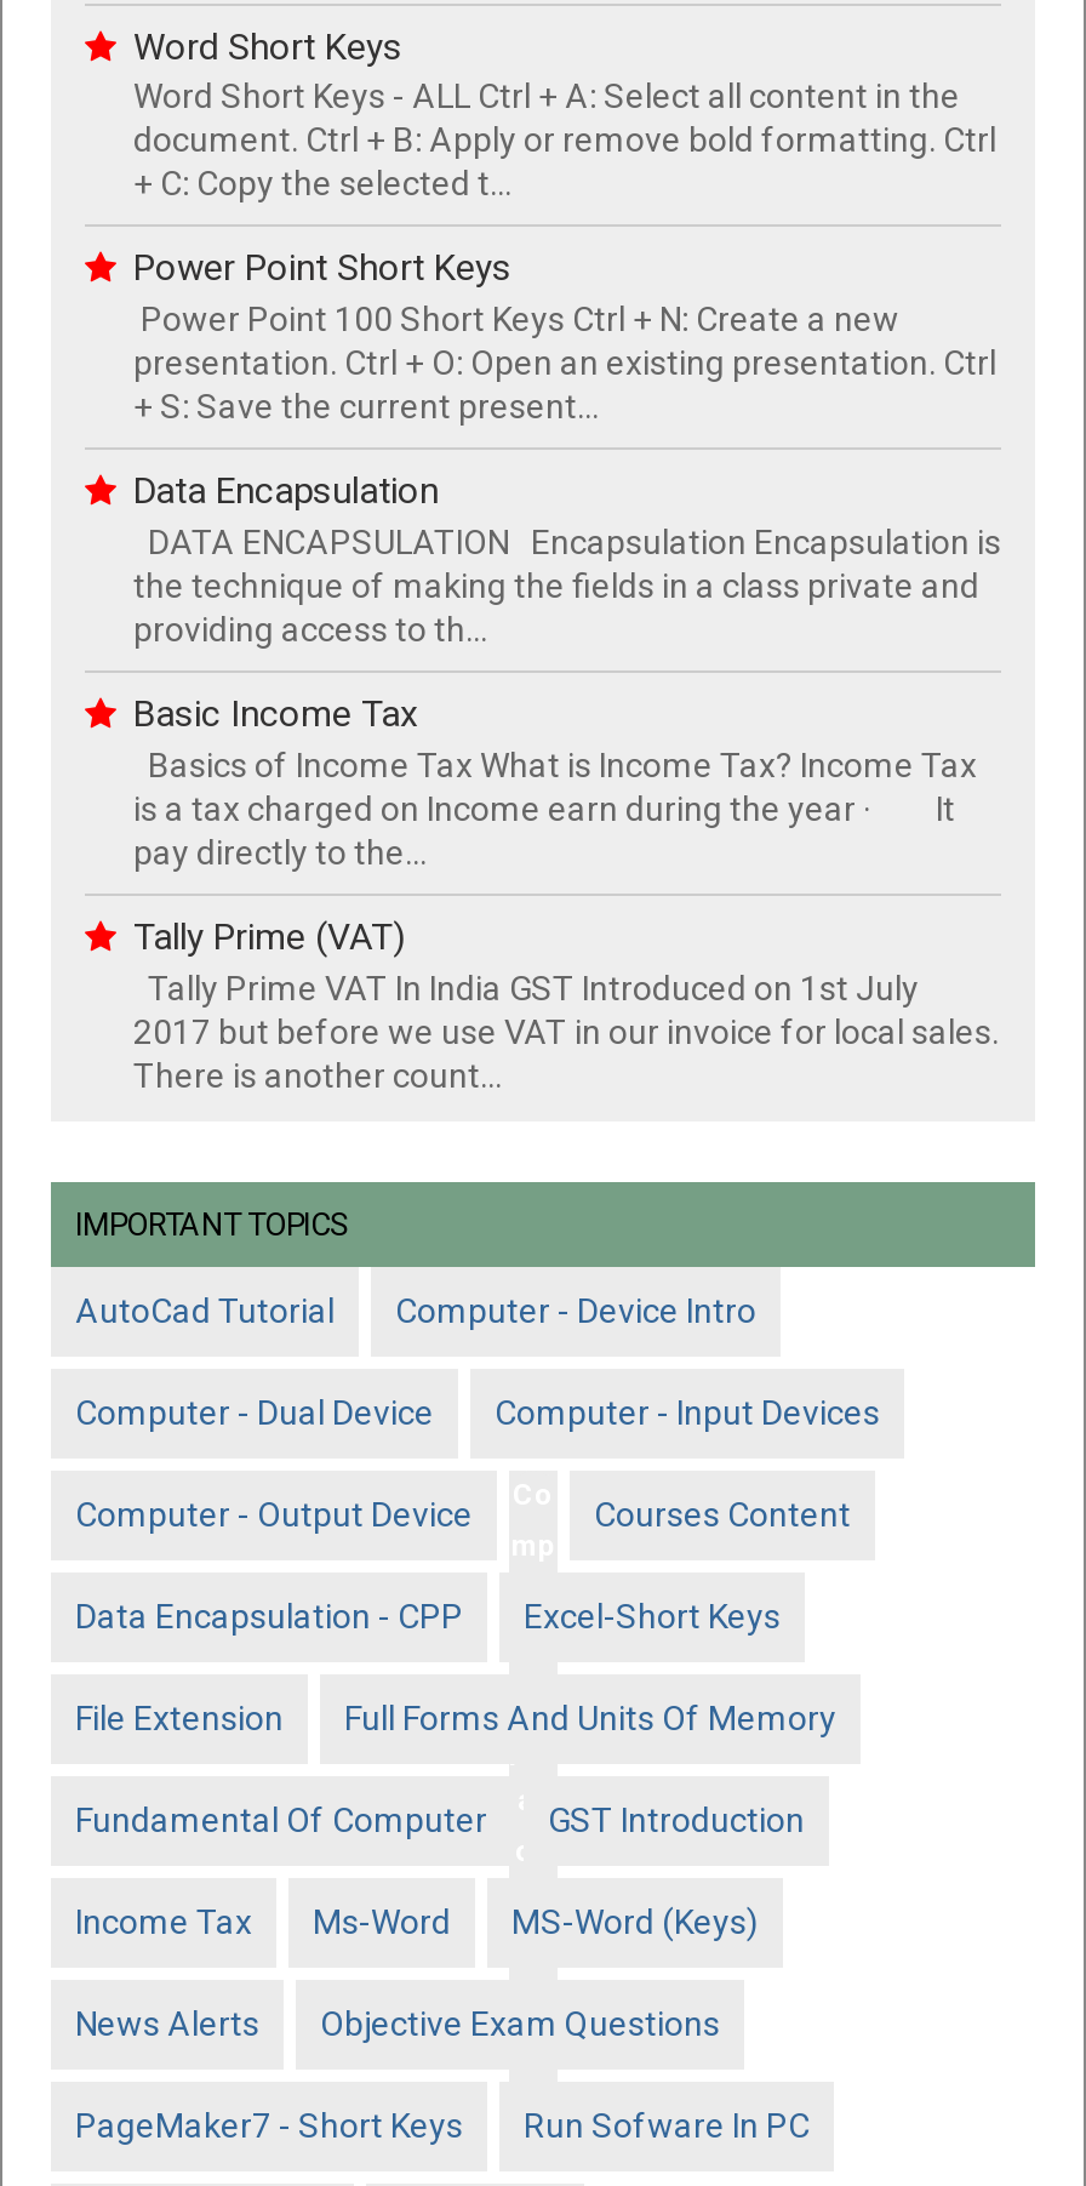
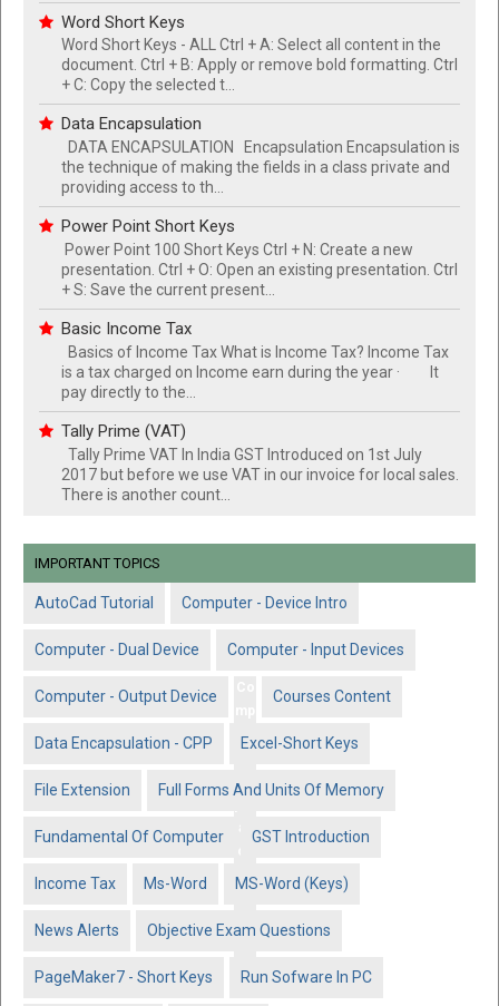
moved [133,247,996,426] -> [61,216,458,298]: Power Point Short Keys | Power Point 100 Short Keys Ctrl + N: Create a new | presentation. Ctrl + O: Open an existing presentation. Ctrl | + S: Save the current present...
moved [133,469,1001,648] -> [61,114,460,196]: Data Encapsulation | DATA ENCAPSULATION Encapsulation Encapsulation is | the technique of making the fields in a class private and | providing access to th...

